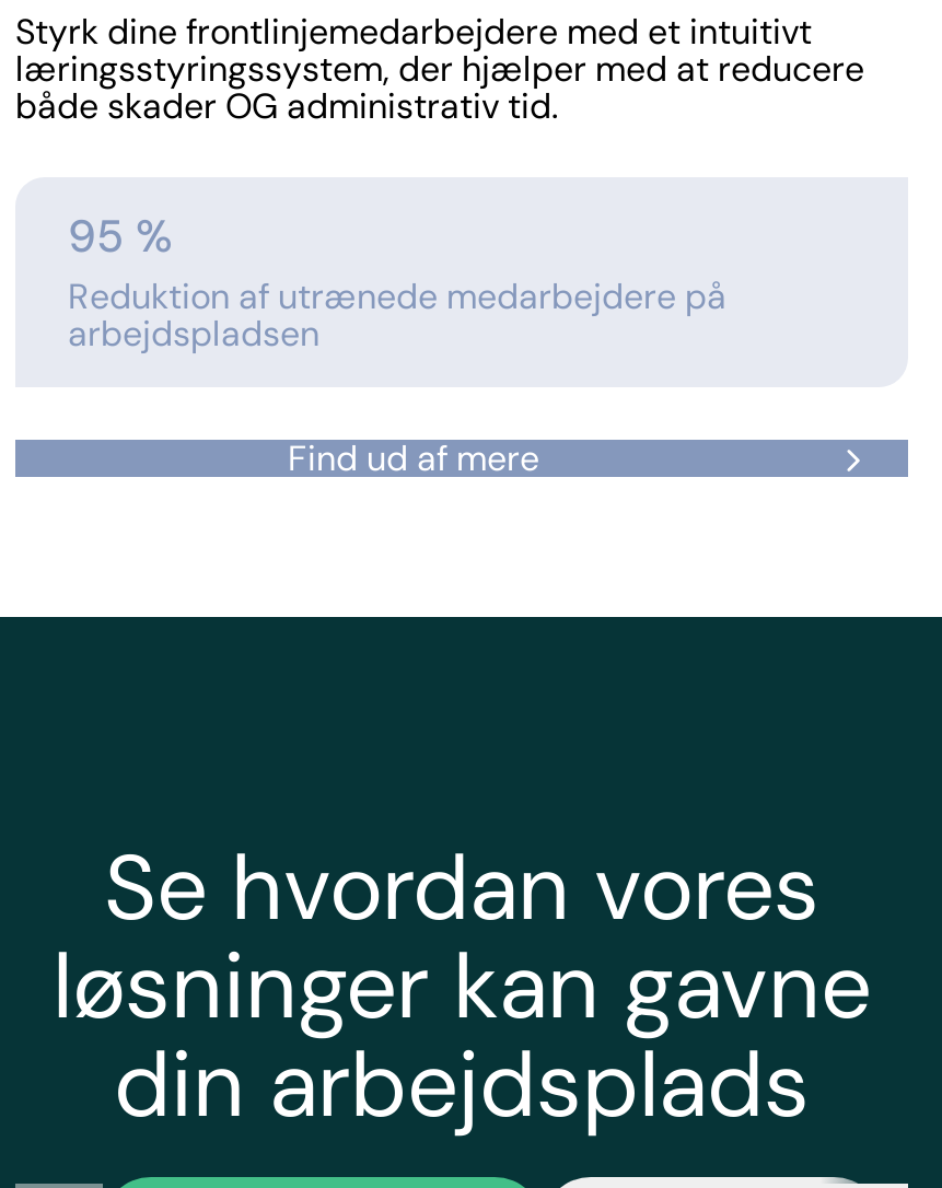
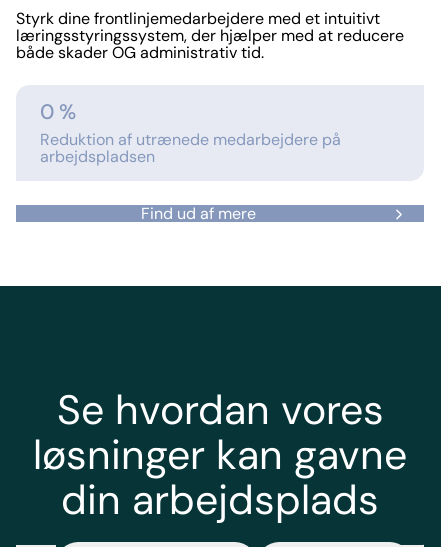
[68,208,173,263] 95% -> [40,99,76,124] 0%

